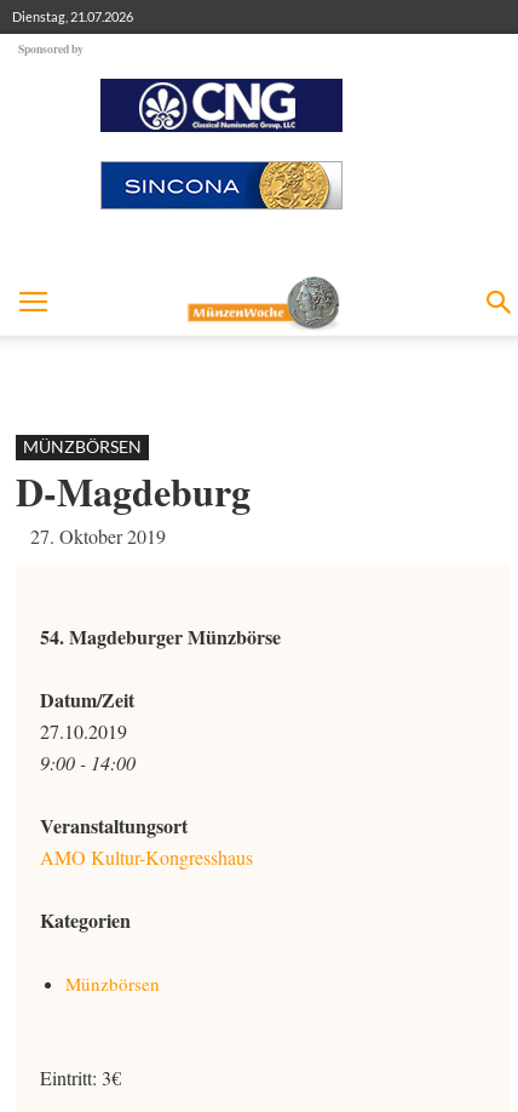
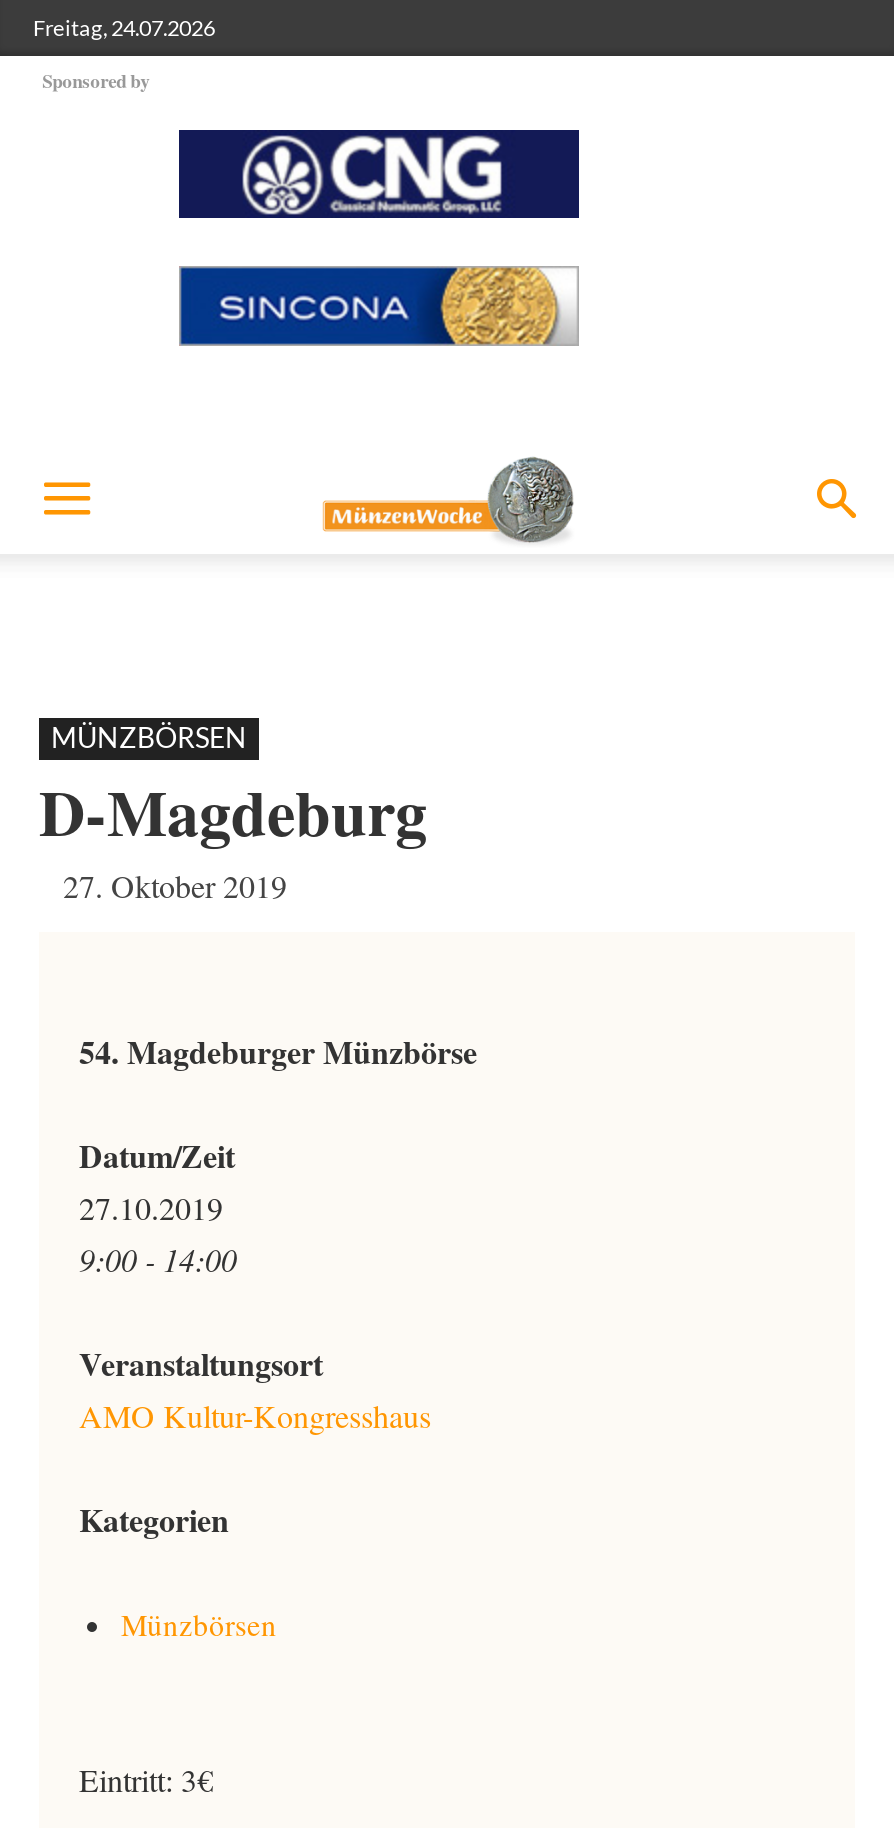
[12,8,133,24] Dienstag, 21.07.2026 -> [33,14,215,40] Freitag, 24.07.2026

